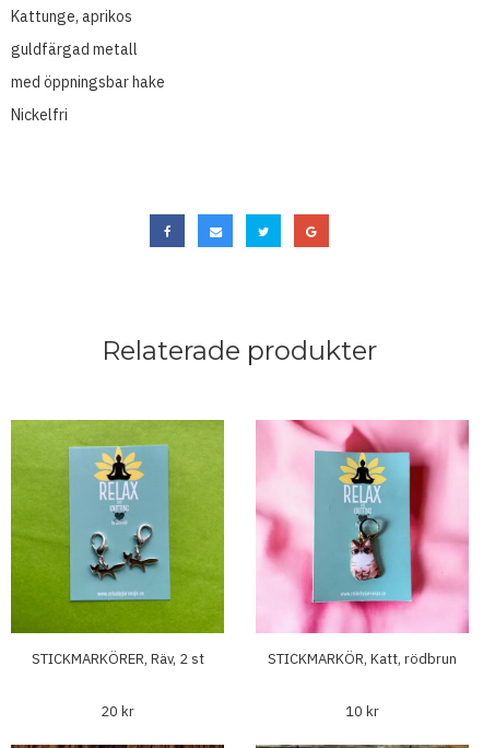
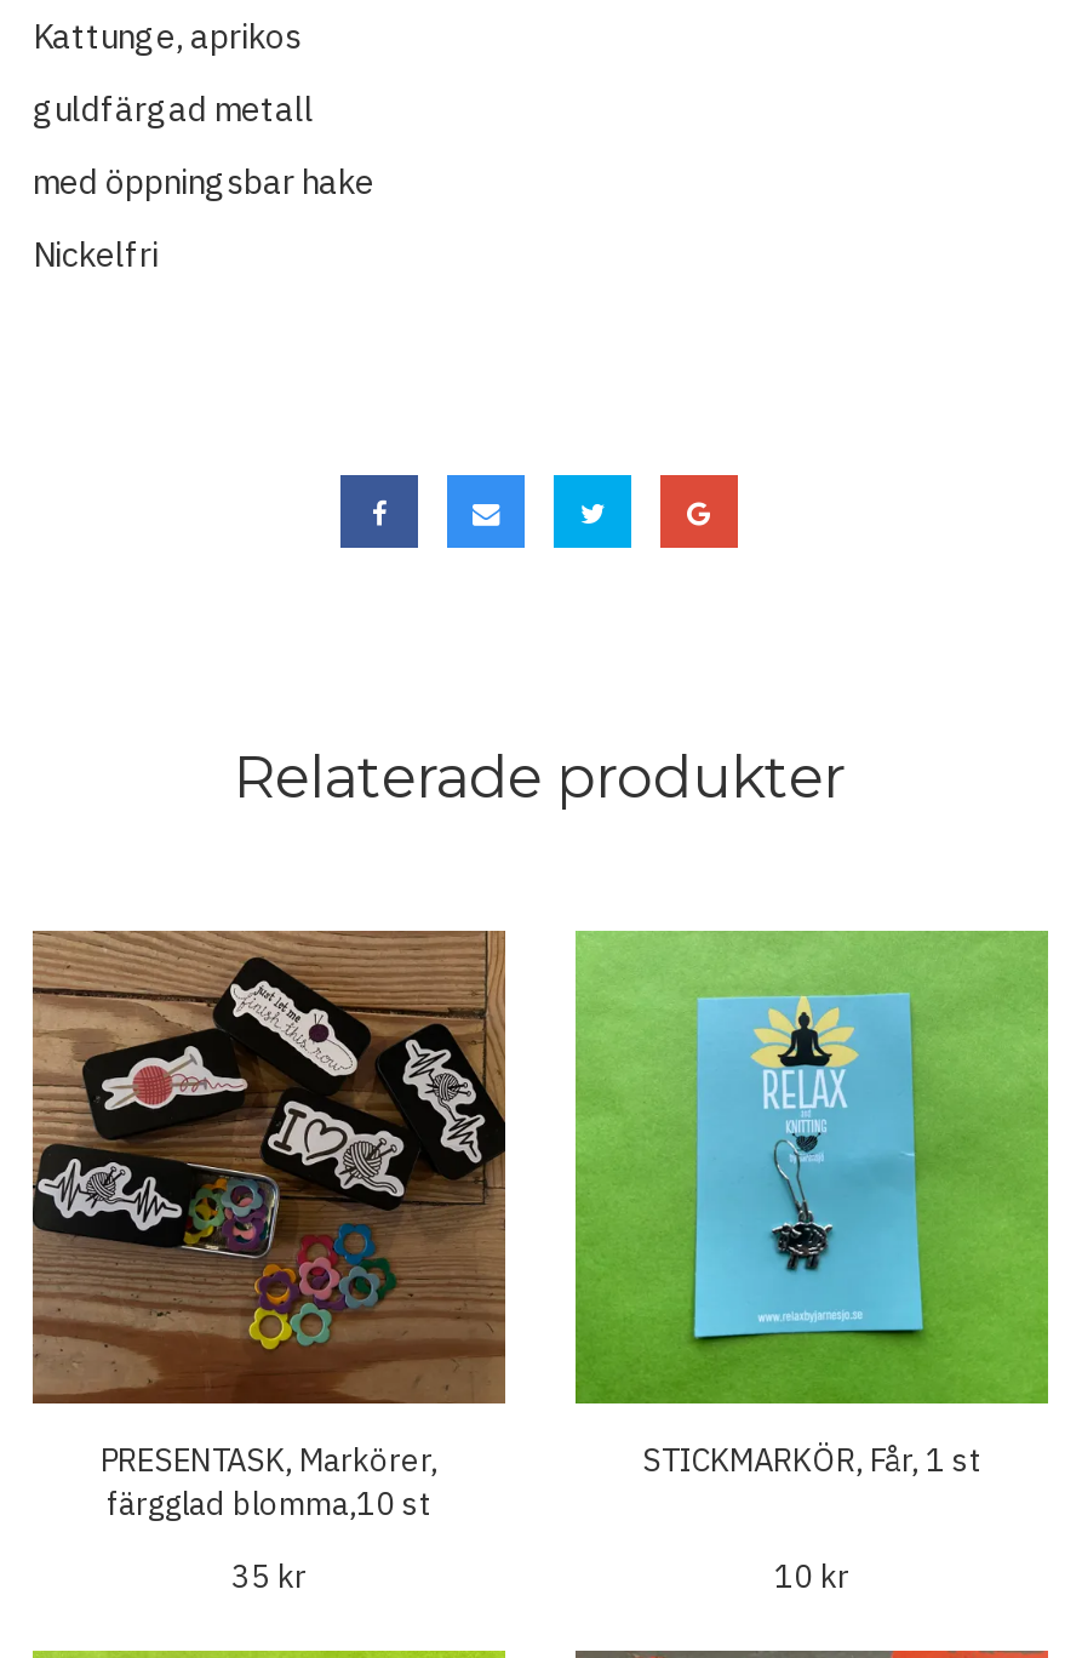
[10,420,225,668] [image] | STICKMARKÖRER, Räv, 2 st -> [30,928,508,1524] [image] | PRESENTASK, Markörer, | färgglad blomma,10 st
[256,419,470,668] [image] | STICKMARKÖR, Katt, rödbrun -> [573,928,1050,1481] [image] | STICKMARKÖR, Får, 1 st
[101,702,134,720] 20 kr -> [231,1556,307,1597] 35 kr

